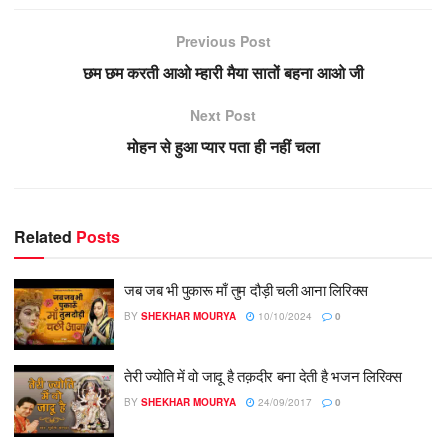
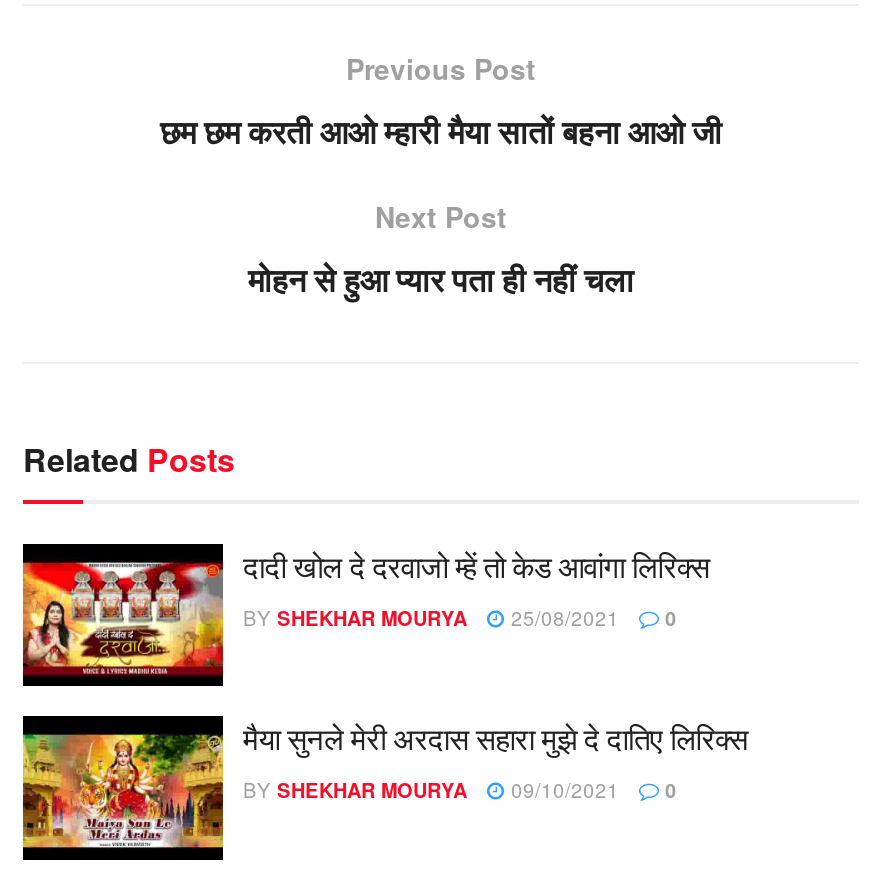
[13,279,368,345] [image] | जब जब भी पुकारू माँ तुम दौड़ी चली आना लिरिक्स -> [23,544,710,676] [image] | दादी खोल दे दरवाजो म्हें तो केड आवांगा लिरिक्स
[124,309,341,323] BY SHEKHAR MOURYA 10/10/2024 0 -> [243,604,677,632] BY SHEKHAR MOURYA 25/08/2021 0
[14,365,402,434] [image] | तेरी ज्योति में वो जादू है तक़दीर बना देती है भजन लिरिक्स -> [23,717,748,852] [image] | मैया सुनले मेरी अरदास सहारा मुझे दे दातिए लिरिक्स
[124,395,341,409] BY SHEKHAR MOURYA 24/09/2017 0 -> [243,777,677,805] BY SHEKHAR MOURYA 09/10/2021 0

